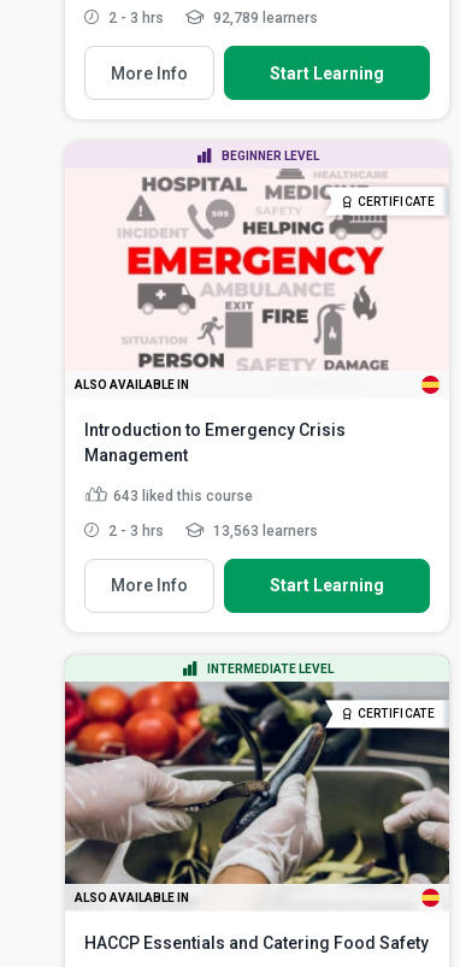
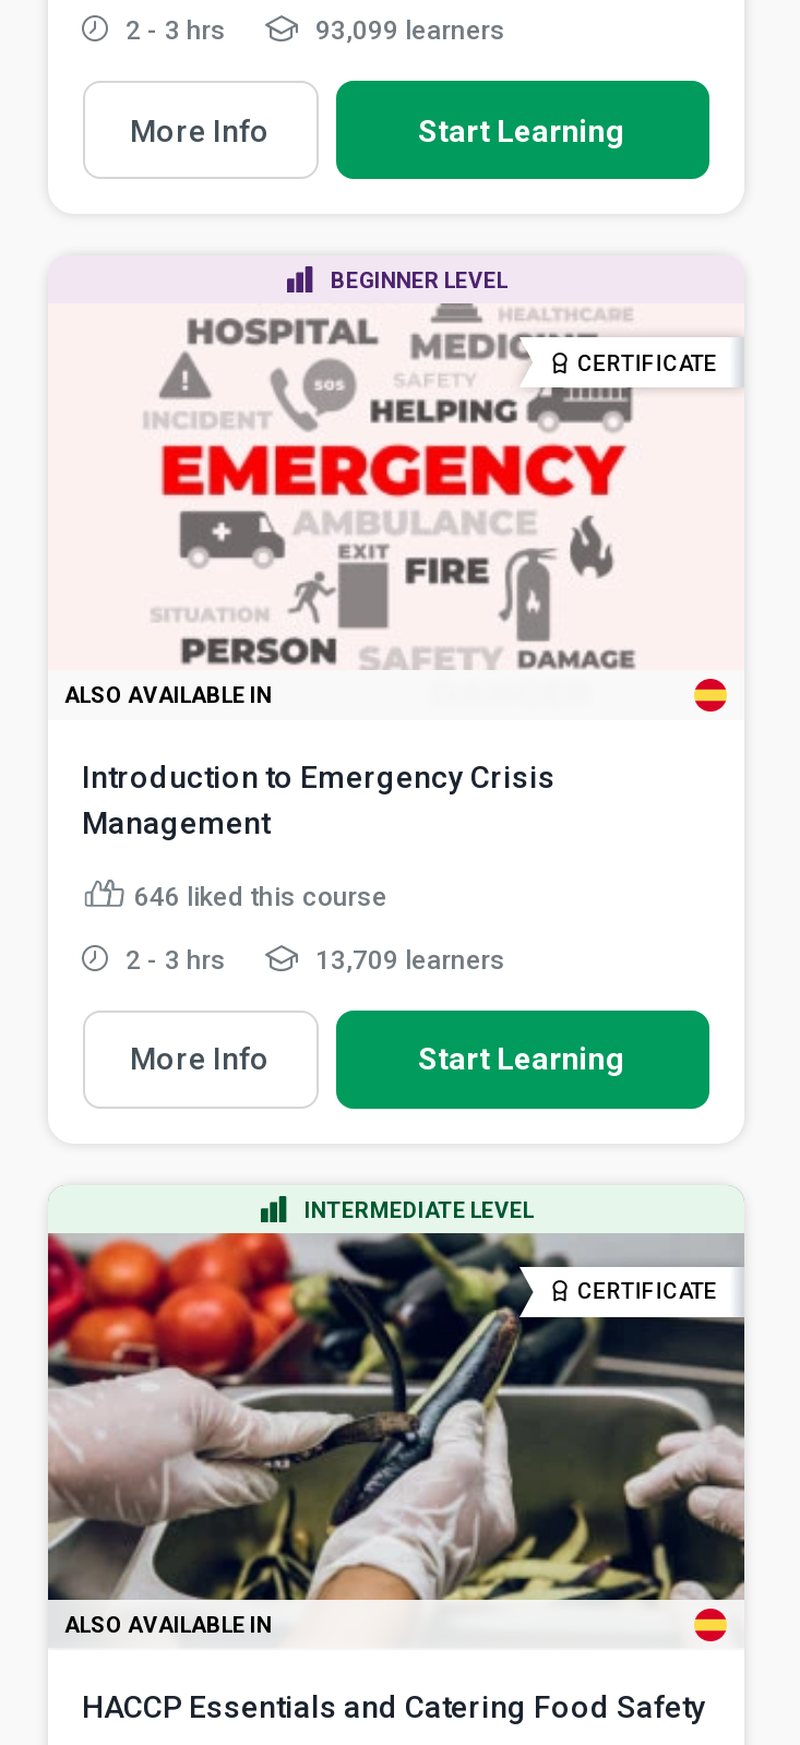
[209,10,317,26] 92,789 learners -> [309,15,505,46] 93,099 learners
[113,487,252,504] 643 liked this course -> [134,881,387,912] 646 liked this course
[209,522,317,539] 13,563 learners -> [309,944,505,975] 13,709 learners

